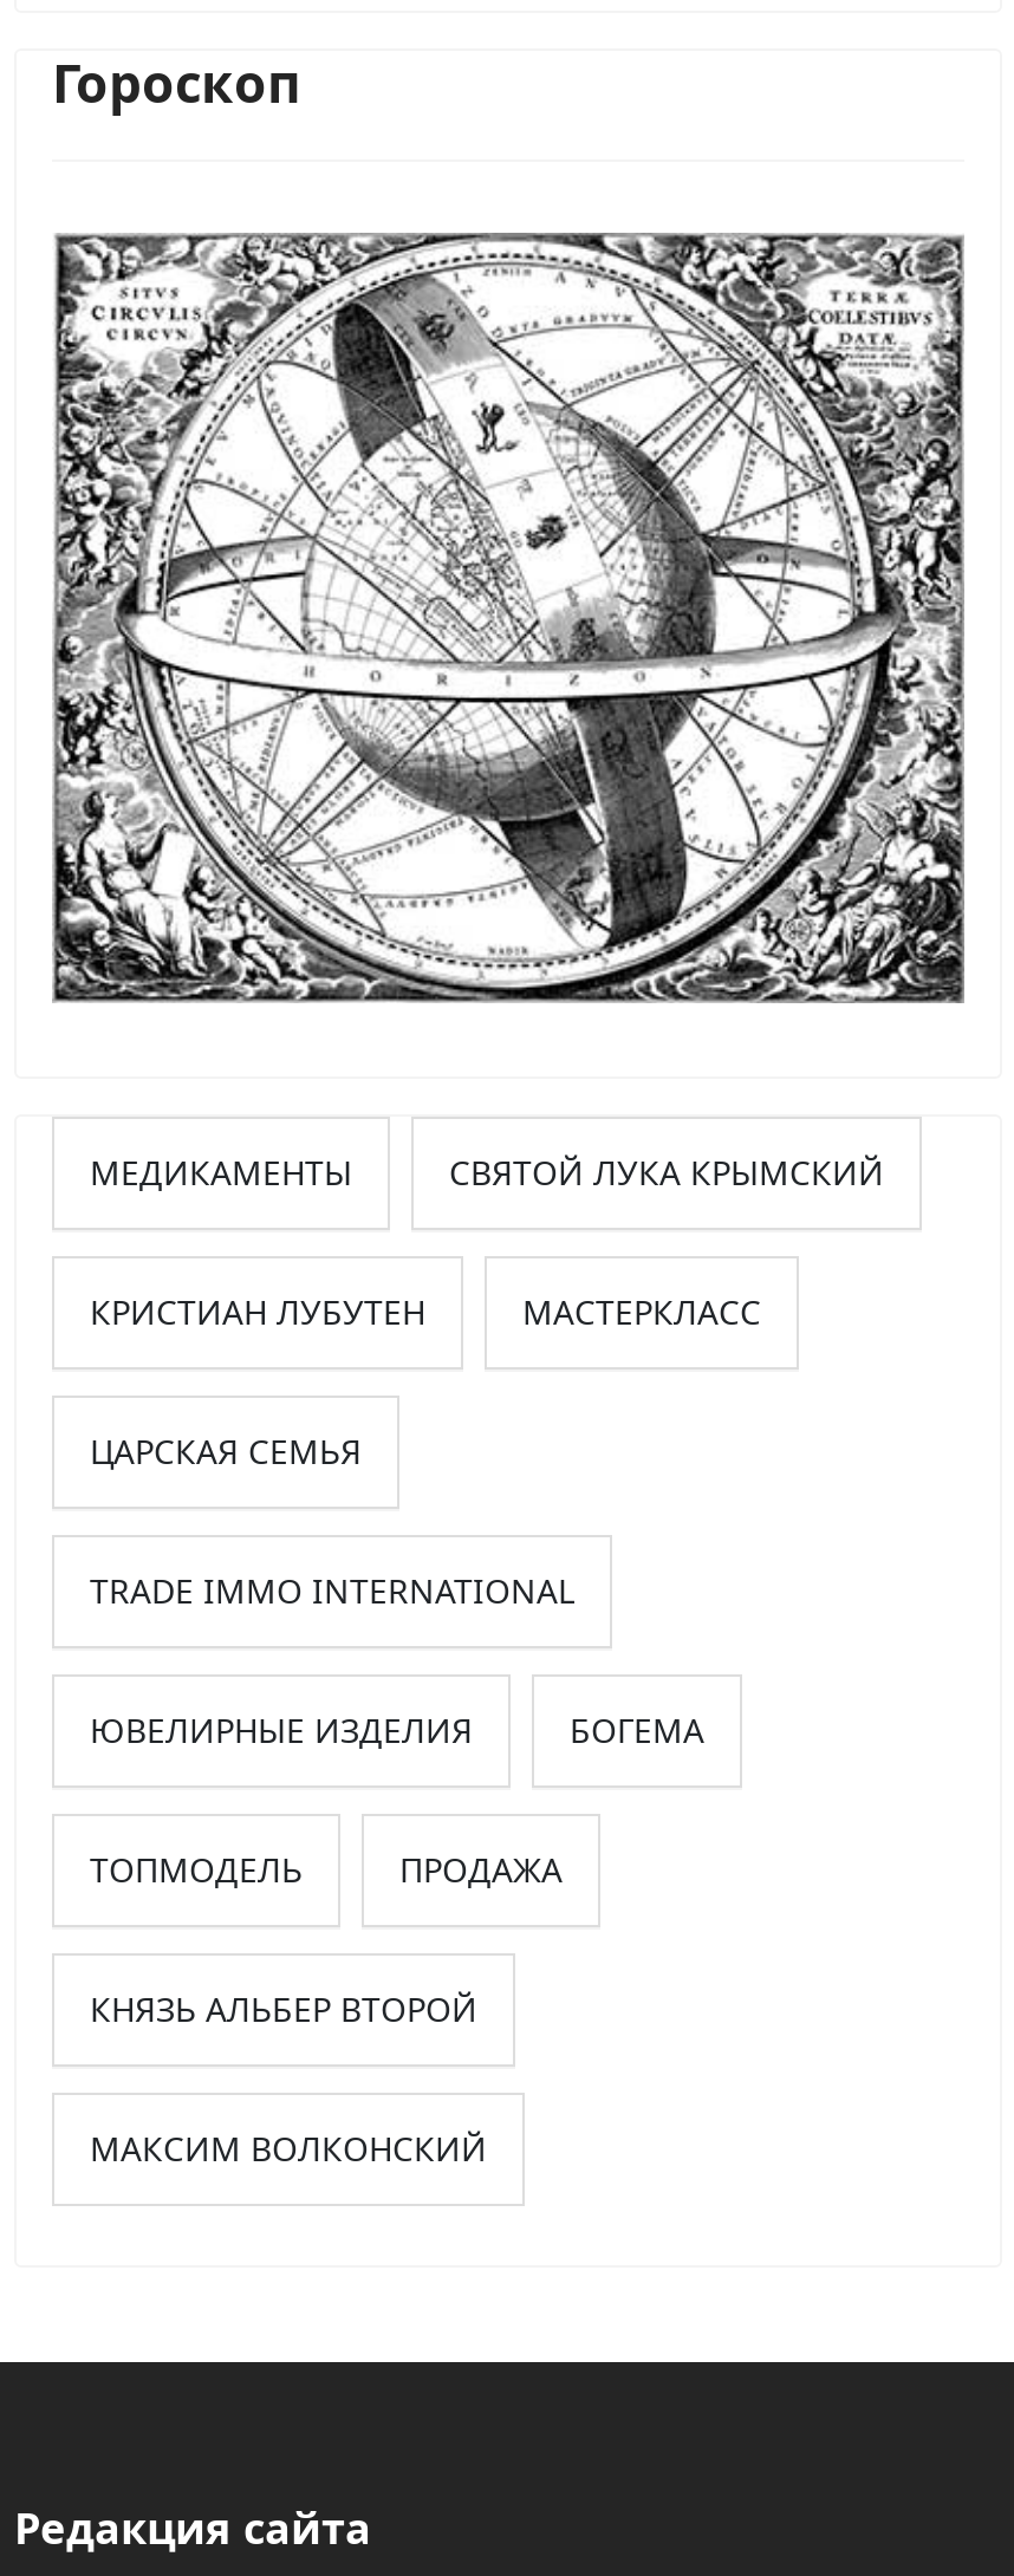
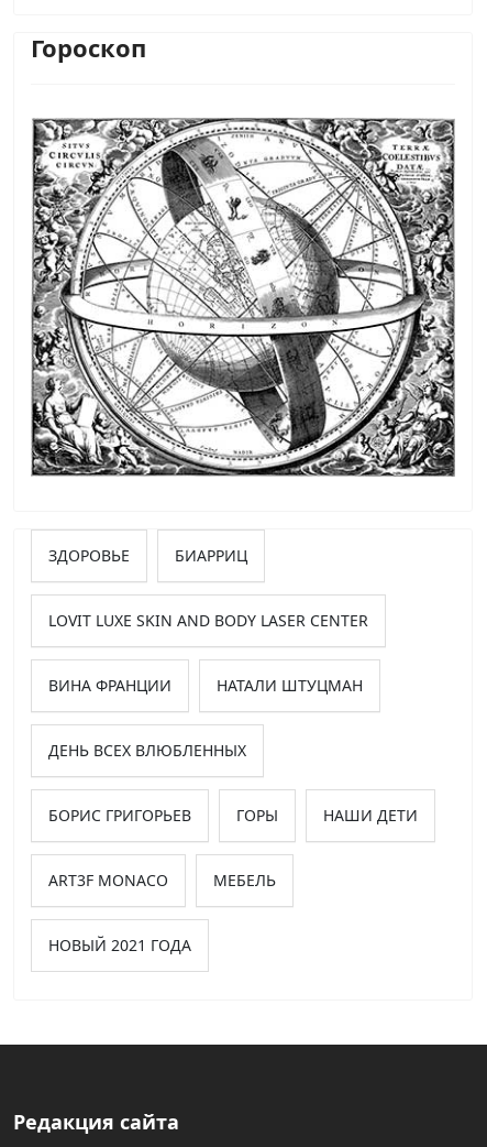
[90,1151,884,2172] МЕДИКАМЕНТЫ | СВЯТОЙ ЛУКА КРЫМСКИЙ | КРИСТИАН ЛУБУТЕН | МАСТЕРКЛАСС | ЦАРСКАЯ СЕМЬЯ | TRADE IMMO INTERNATIONAL | ЮВЕЛИРНЫЕ ИЗДЕЛИЯ | БОГЕМА | ТОПМОДЕЛЬ | ПРОДАЖА | КНЯЗЬ АЛЬБЕР ВТОРОЙ | МАКСИМ ВОЛКОНСКИЙ -> [48,545,418,955] ЗДОРОВЬЕ | БИАРРИЦ | LOVIT LUXE SKIN AND BODY LASER CENTER | ВИНА ФРАНЦИИ | НАТАЛИ ШТУЦМАН | ДЕНЬ ВСЕХ ВЛЮБЛЕННЫХ | БОРИС ГРИГОРЬЕВ | ГОРЫ | НАШИ ДЕТИ | ART3F MONACO | МЕБЕЛЬ | НОВЫЙ 2021 ГОДА

